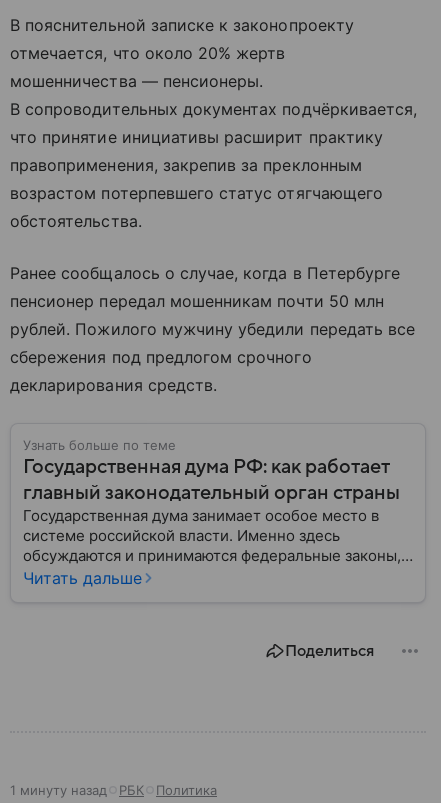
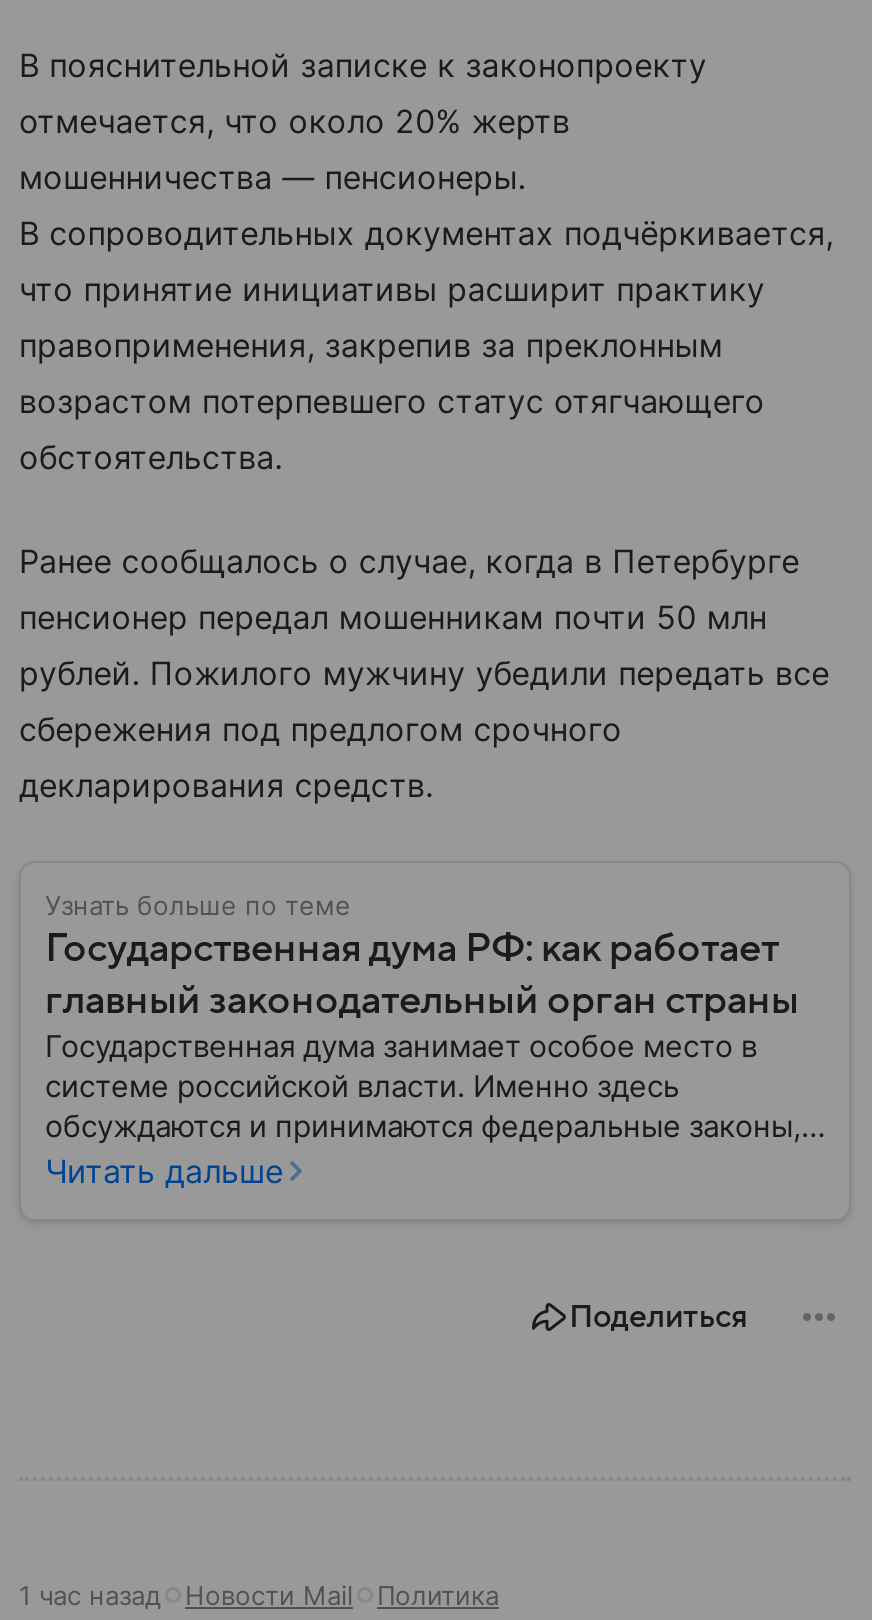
[10,782,144,798] 1 минуту назад | РБК -> [19,1578,353,1610] 1 час назад | Новости Mail

